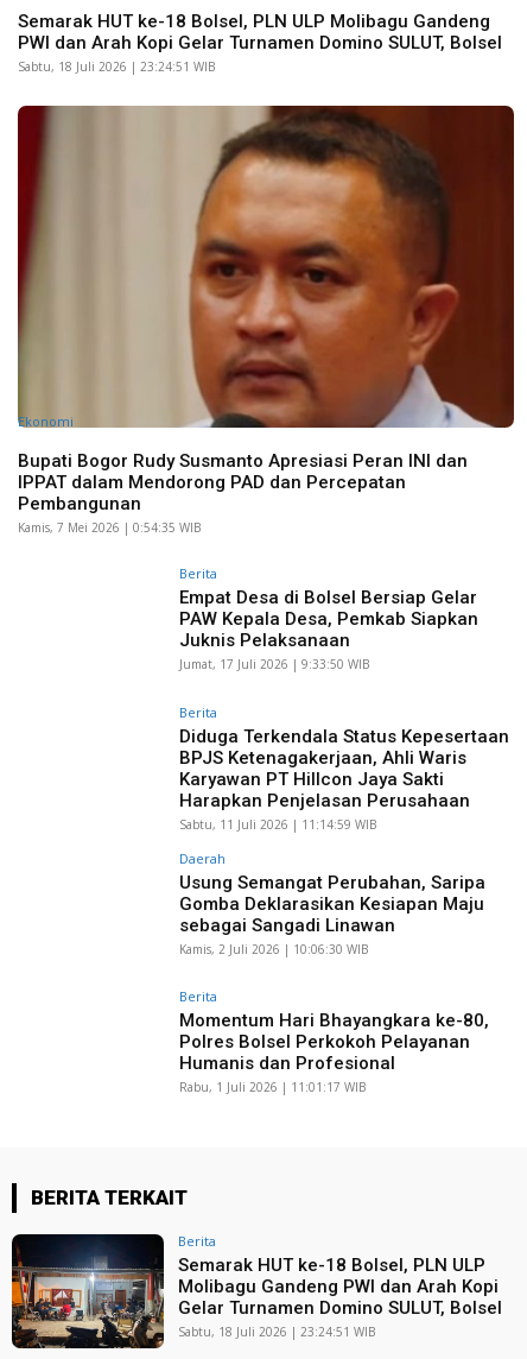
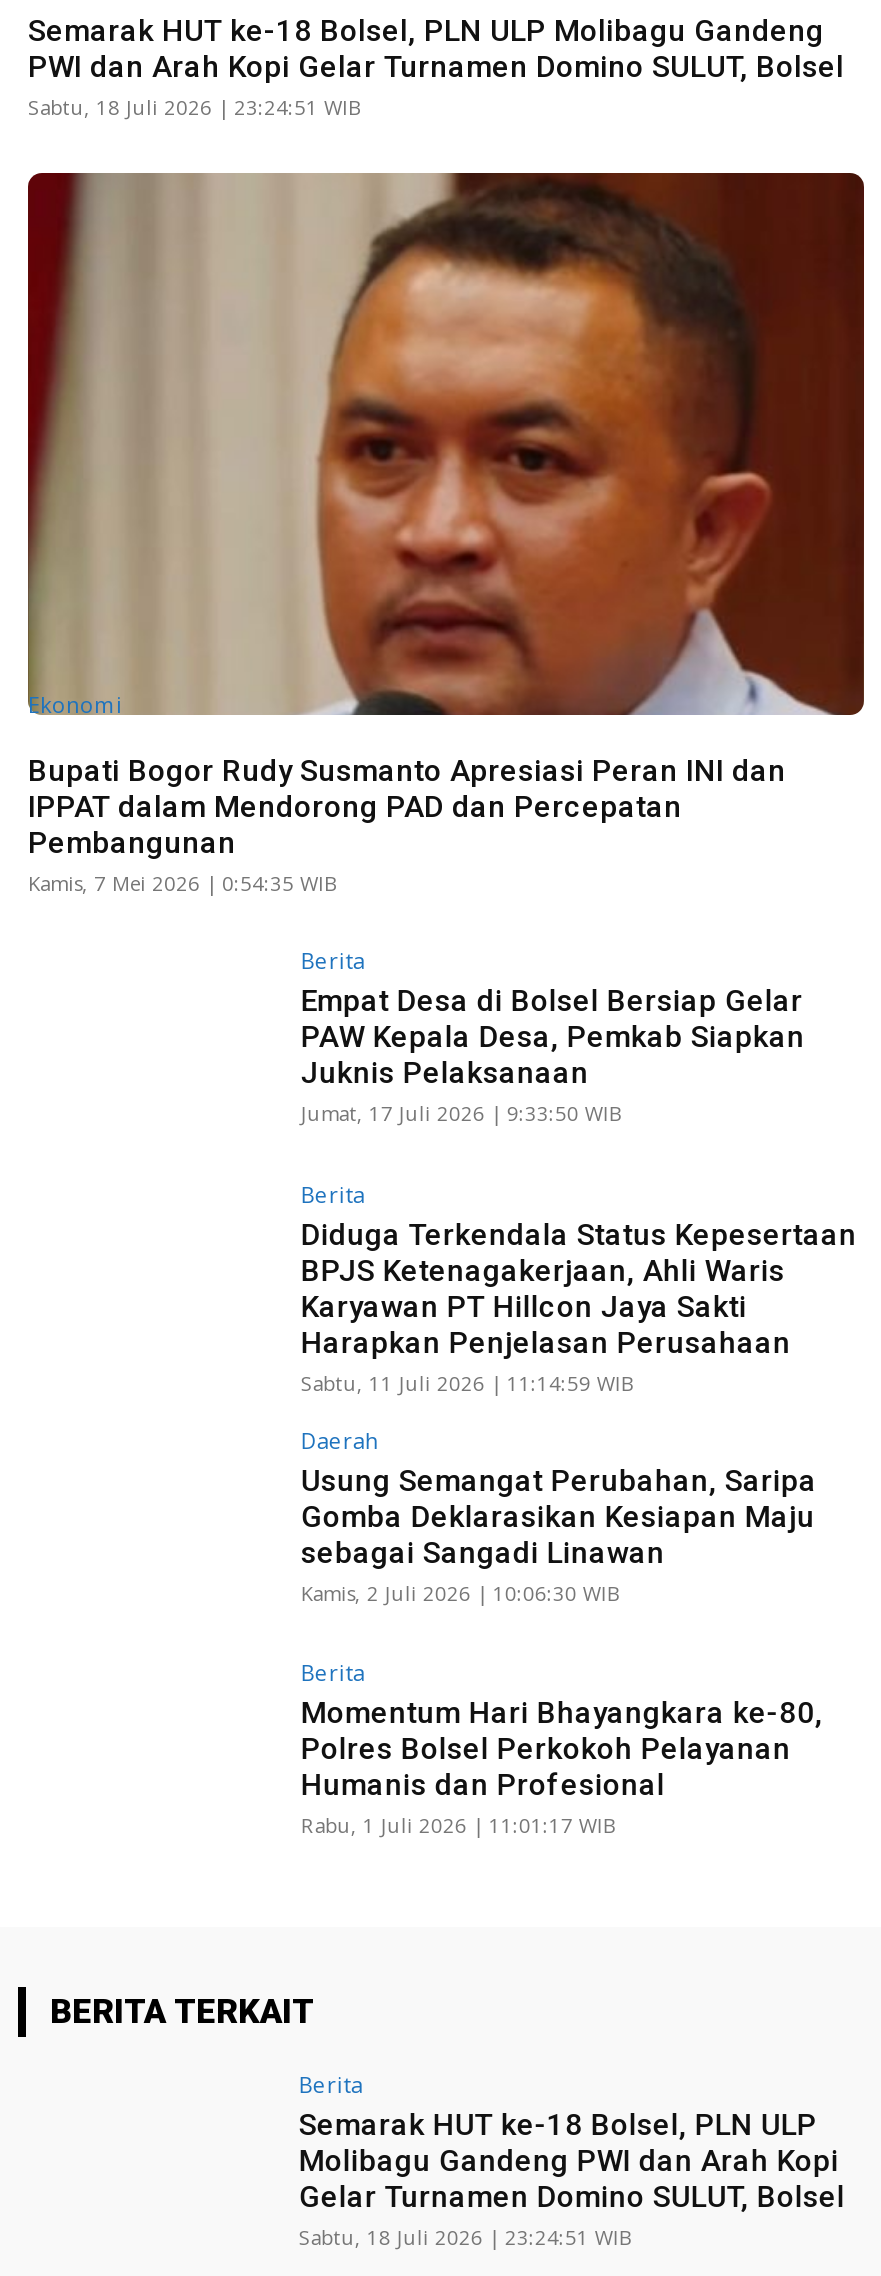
[11,1233,165,1349] [image] -> none

